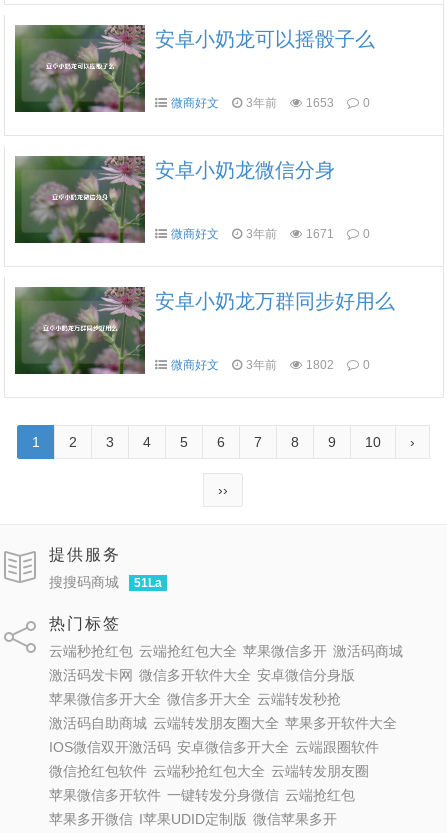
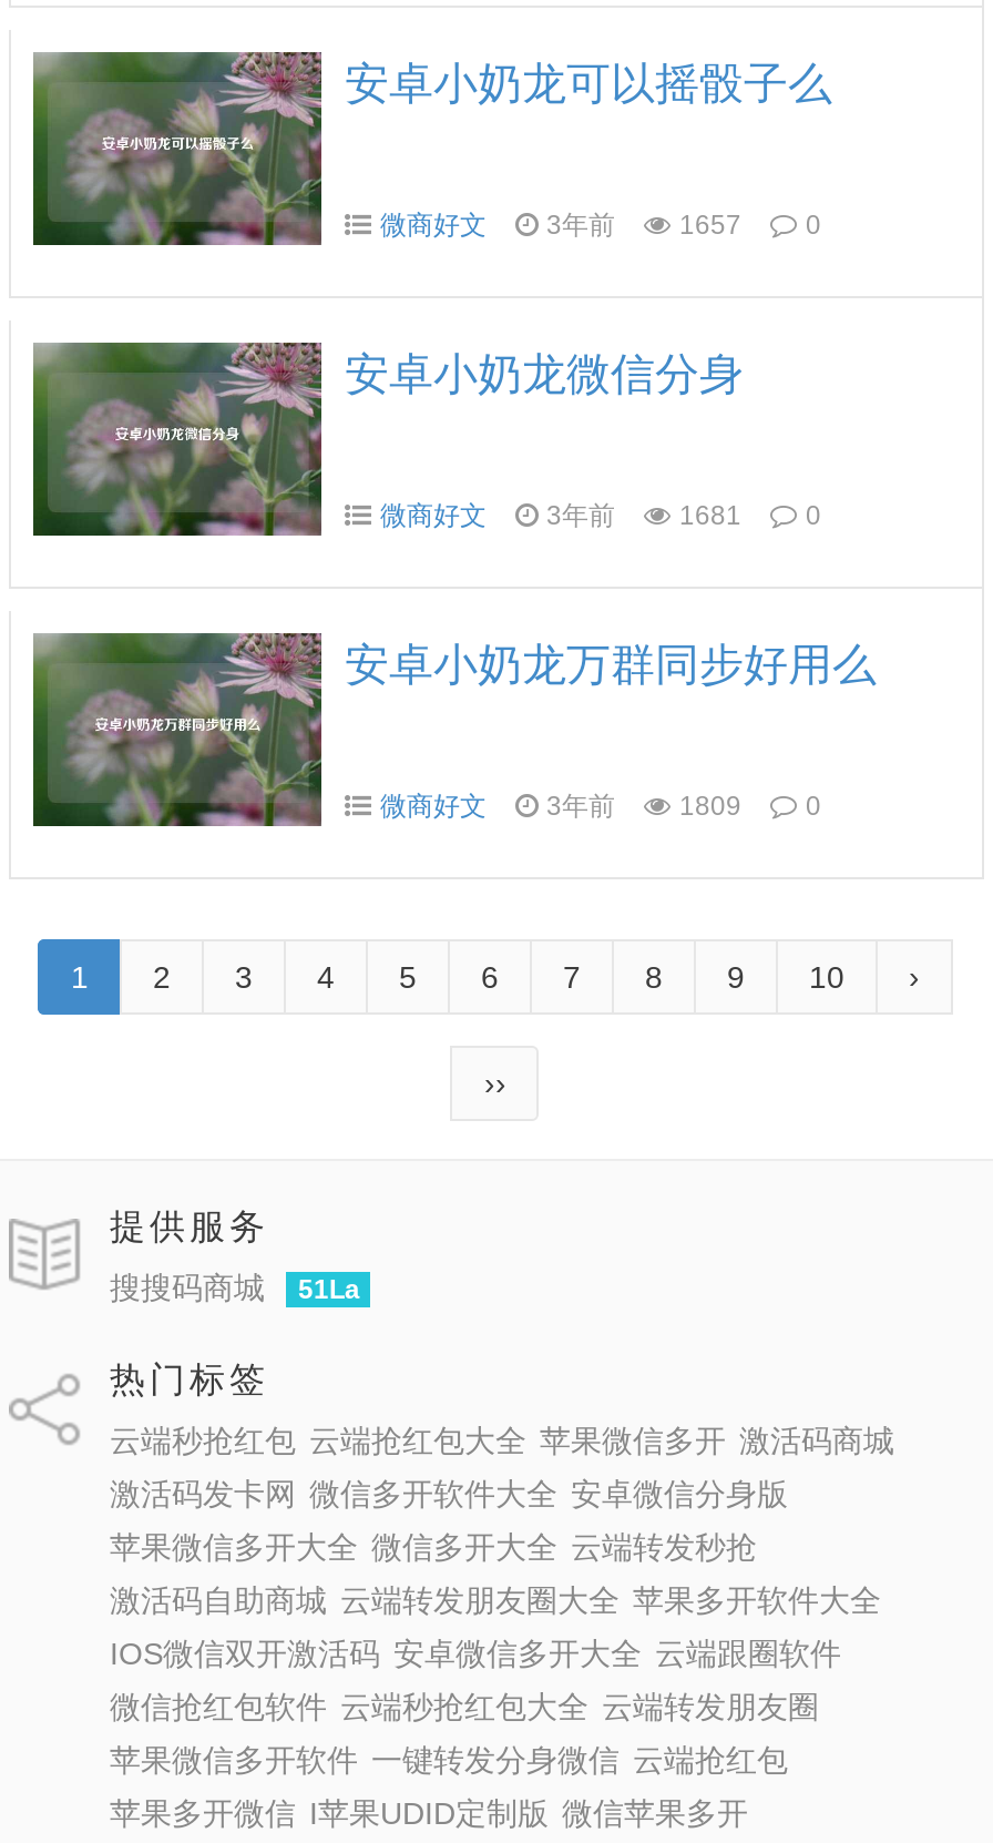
[306,96,334,110] 1653 -> [679,210,741,241] 1657
[306,227,334,241] 1671 -> [679,500,741,531] 1681
[306,358,334,372] 1802 -> [679,791,741,822] 1809

